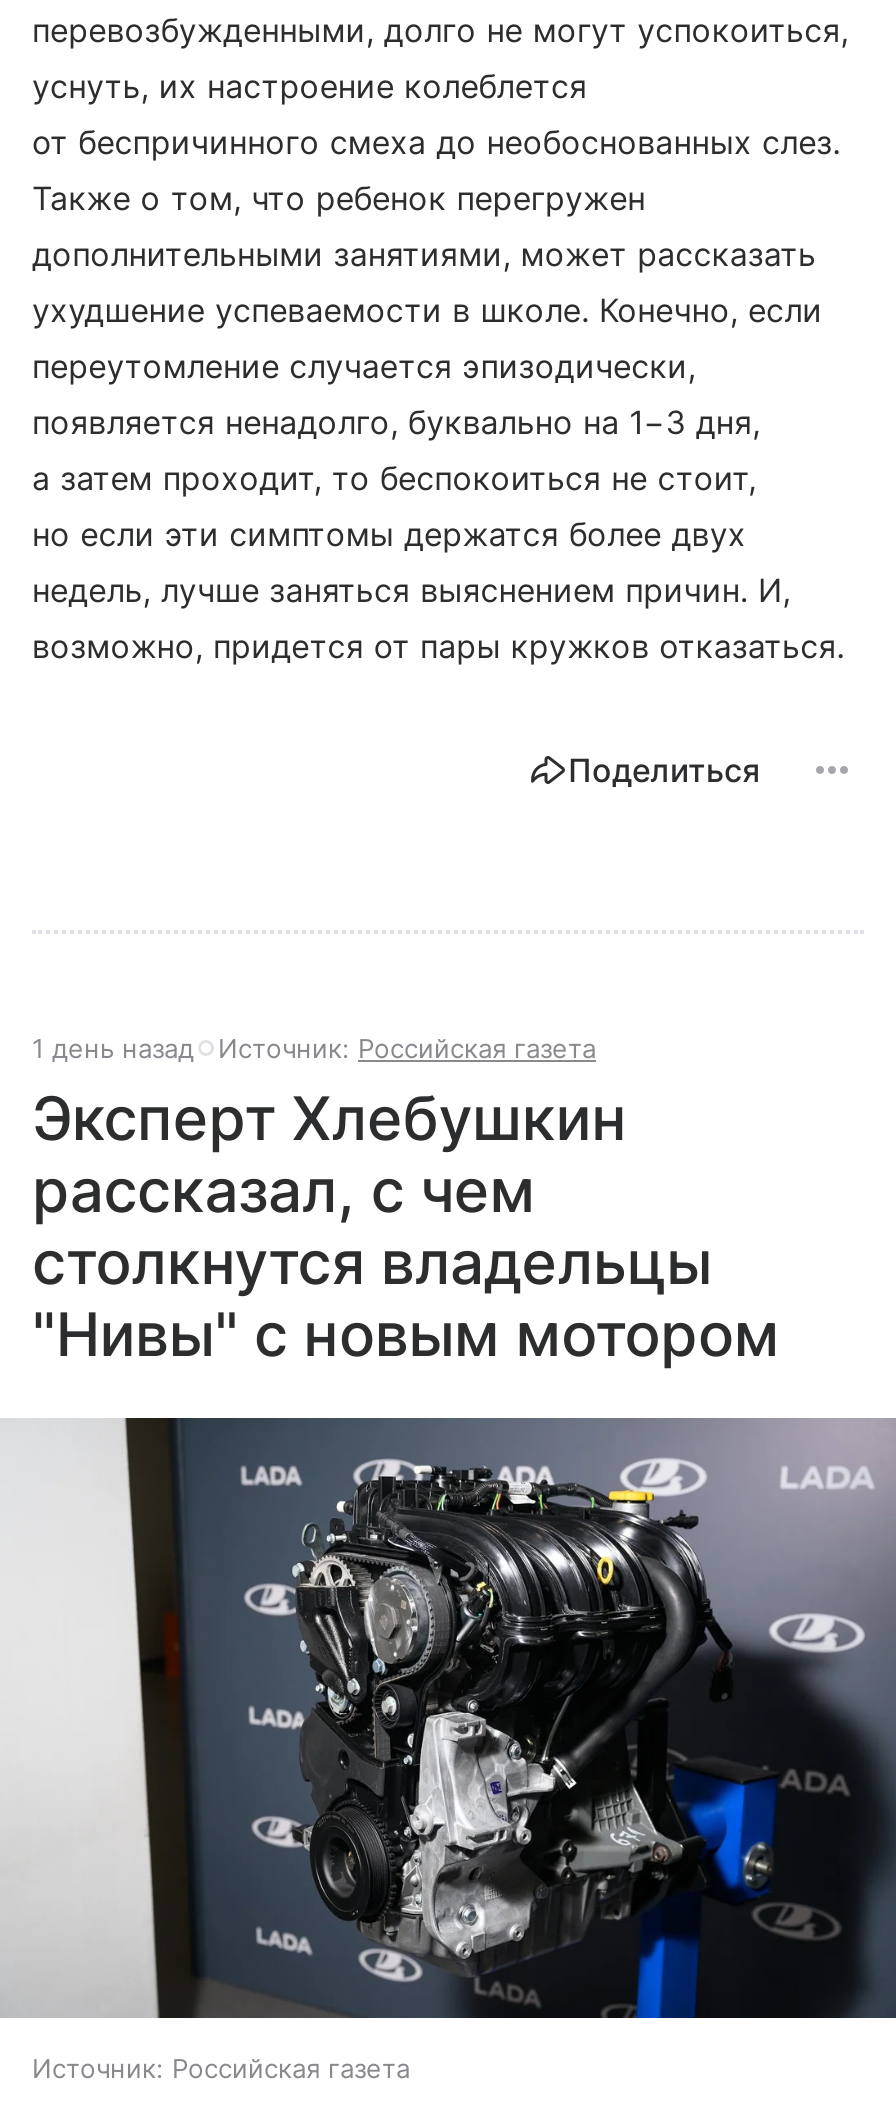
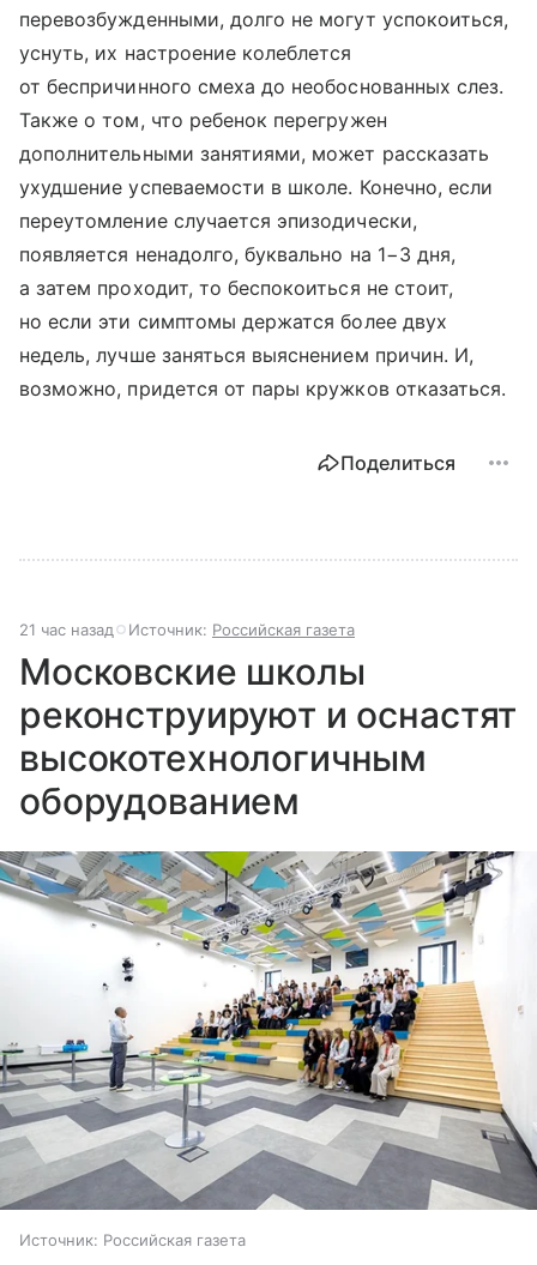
[32,1033,596,1065] 1 день назад Источник: Российская газета -> [19,620,355,639] 21 час назад Источник: Российская газета
[32,1083,779,1371] Эксперт Хлебушкин | рассказал, с чем | столкнутся владельцы | "Нивы" с новым мотором -> [19,650,517,822] Московские школы | реконструируют и оснастят | высокотехнологичным | оборудованием
[6,1416,890,2022] [image] -> [4,850,533,1211] [image]

